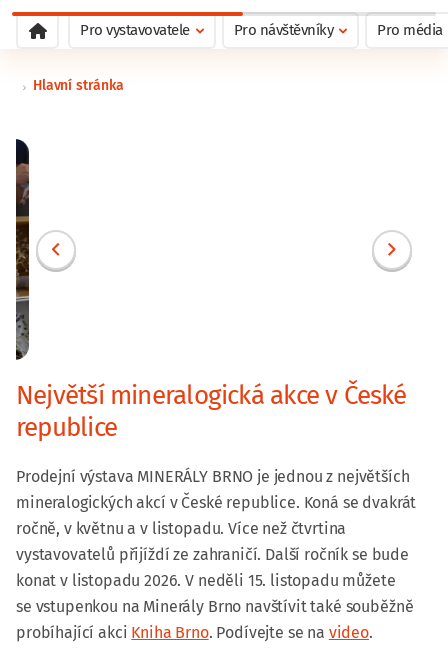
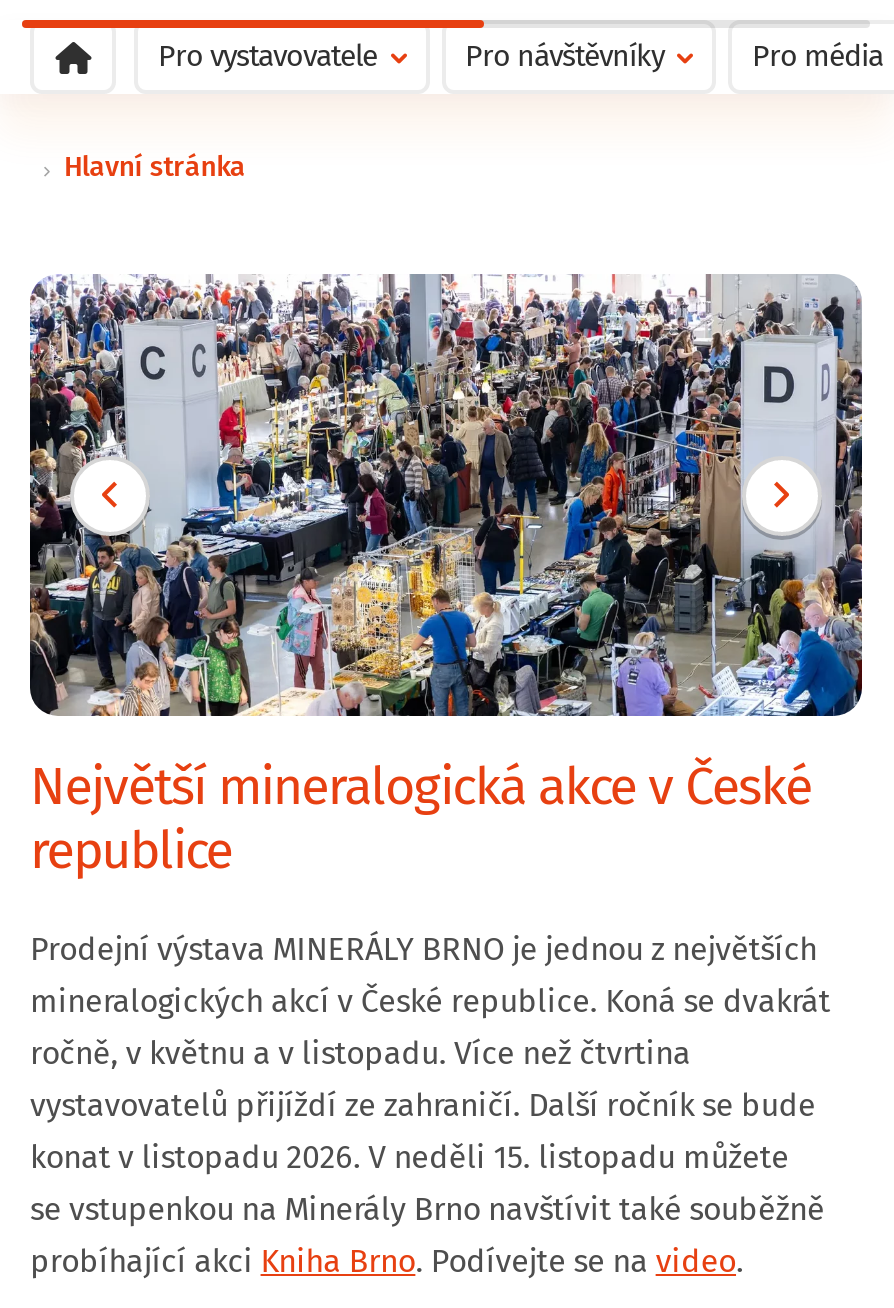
none -> [28,272,864,718] [image]

